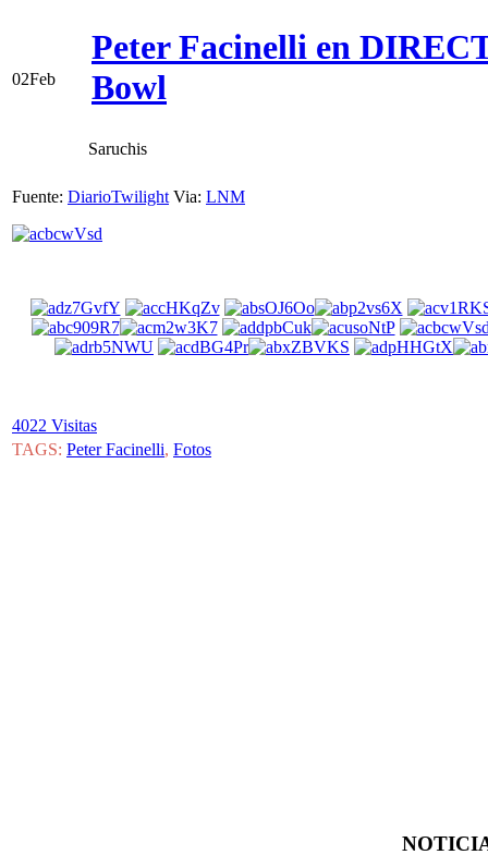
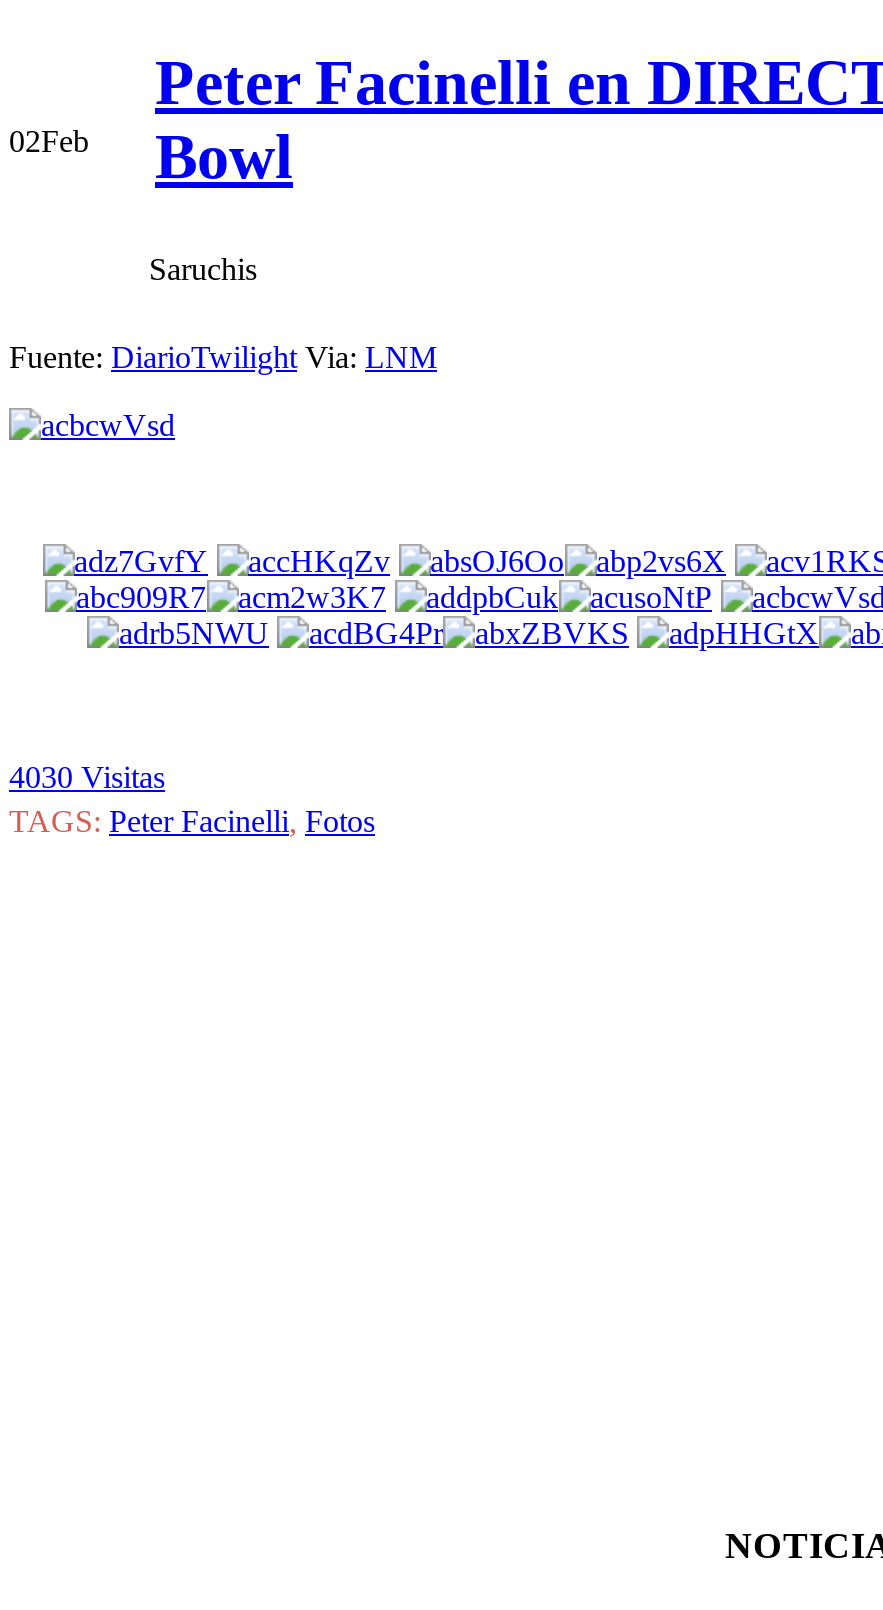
[12,416,97,435] 4022 Visitas -> [9,760,165,794] 4030 Visitas

